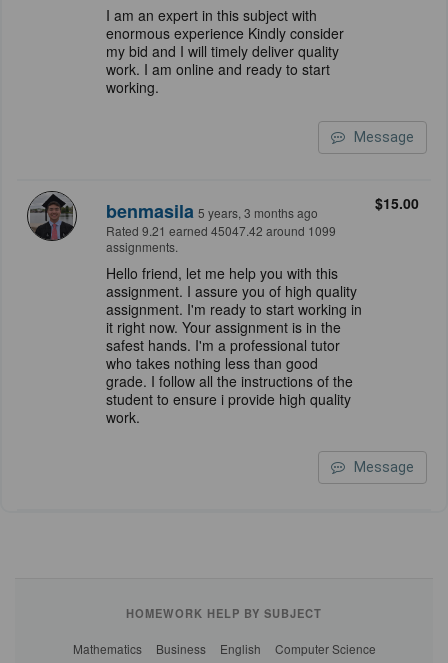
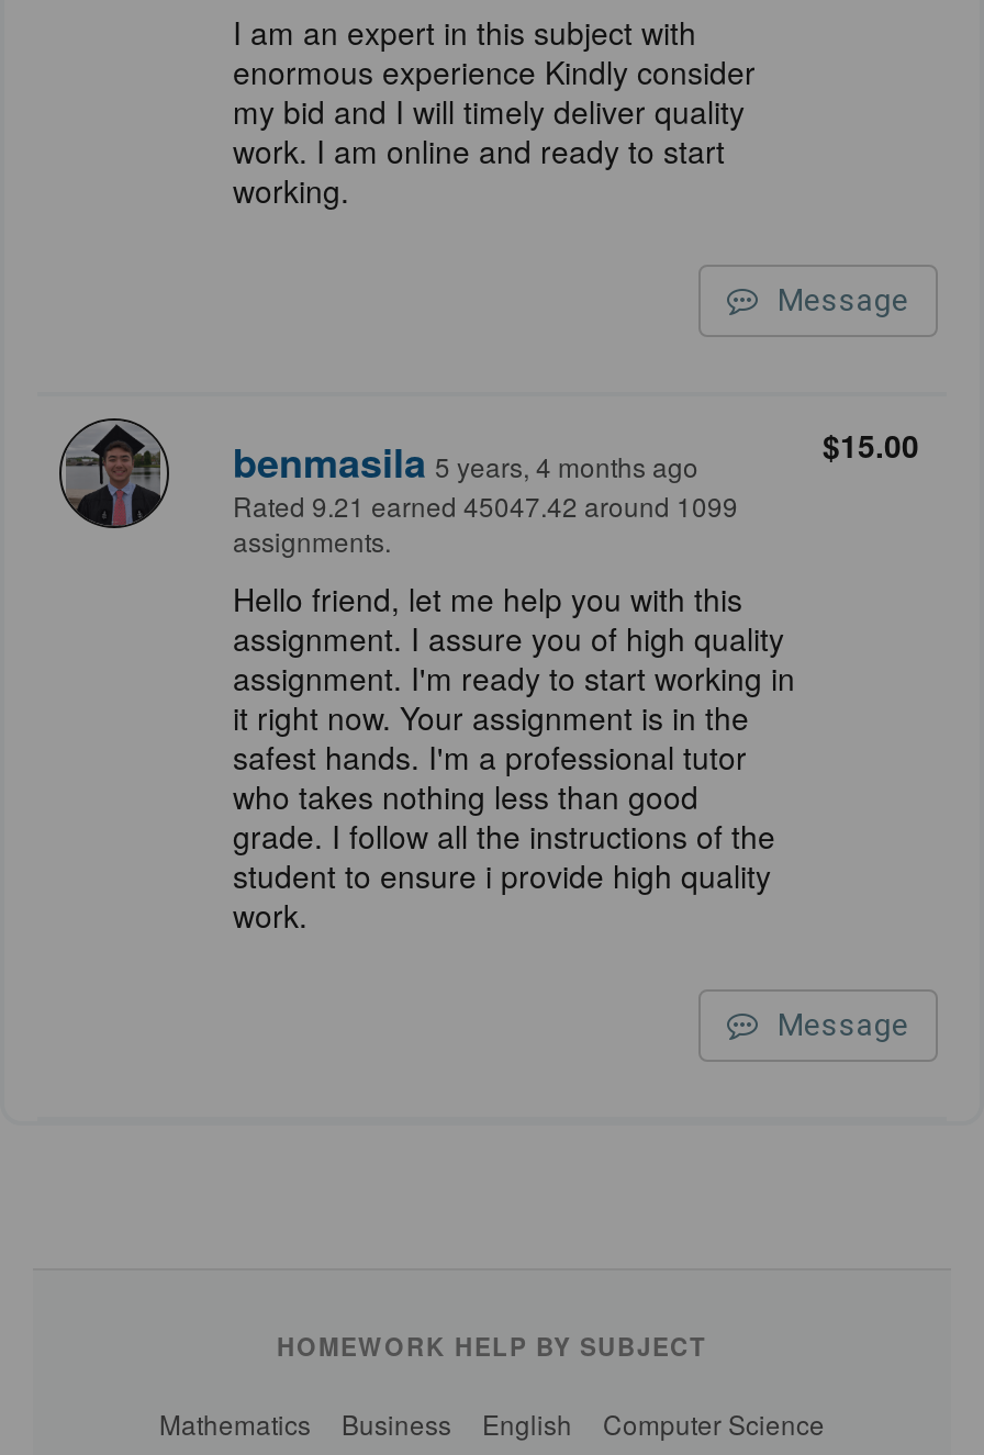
[106,198,318,224] benmasila 5 years, 3 months ago -> [233,434,698,491] benmasila 5 years, 4 months ago

